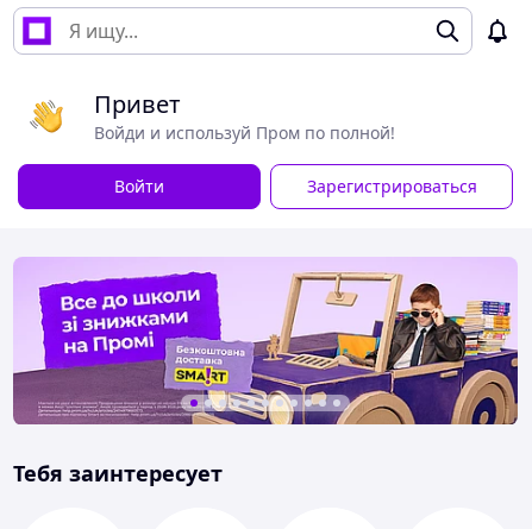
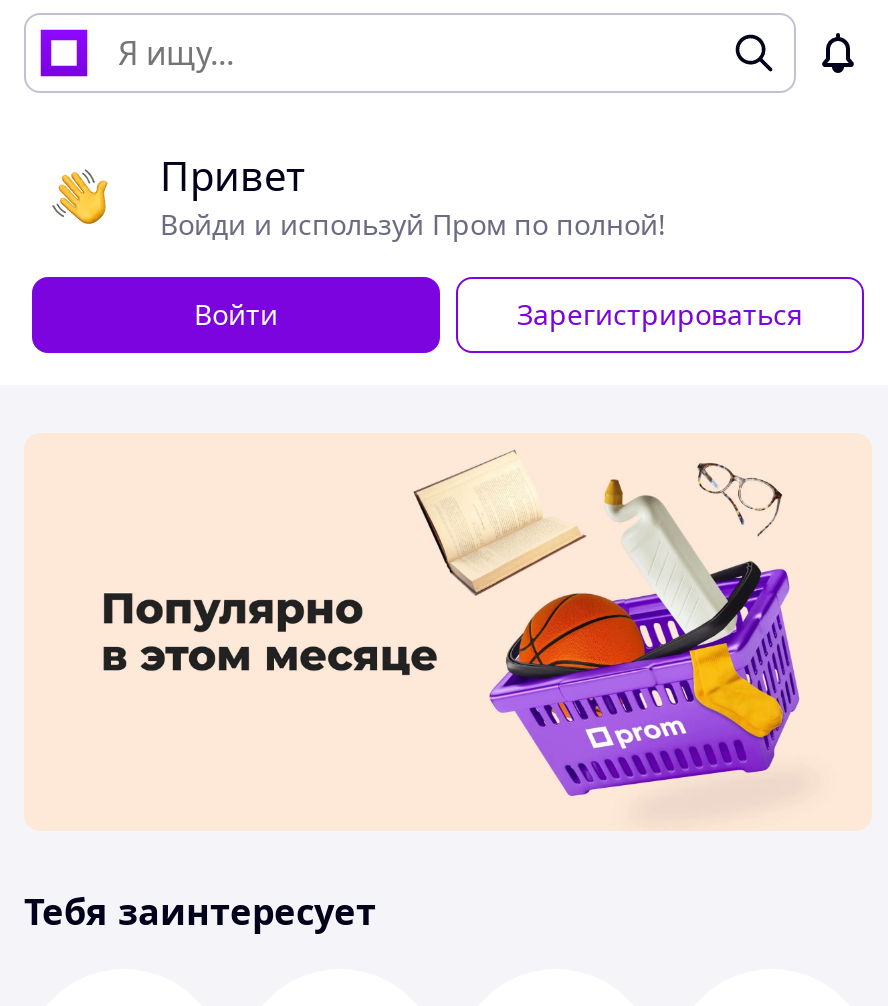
[12,257,519,426] [image] -> [26,435,870,829] [image]

